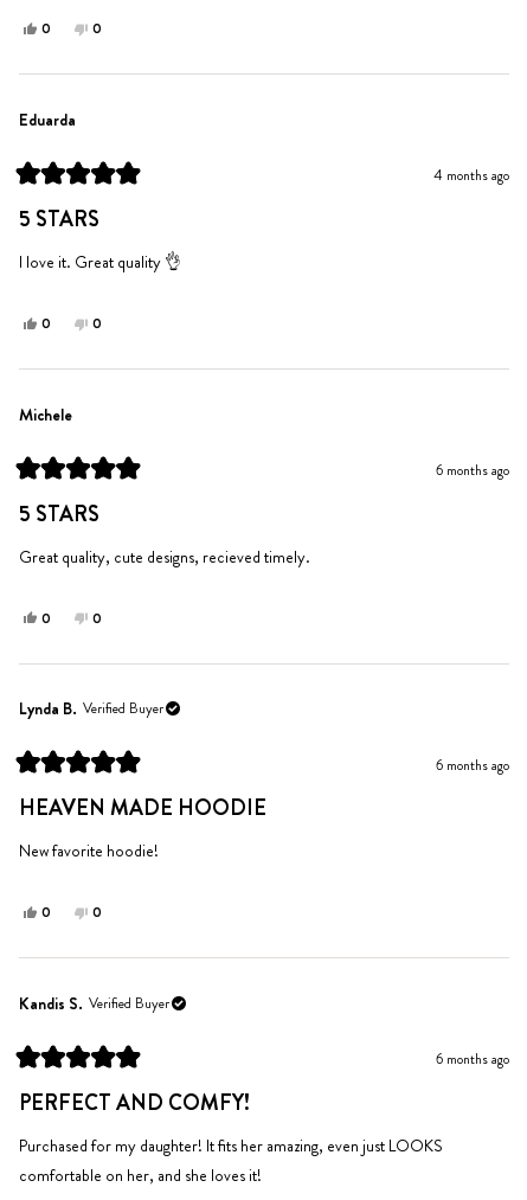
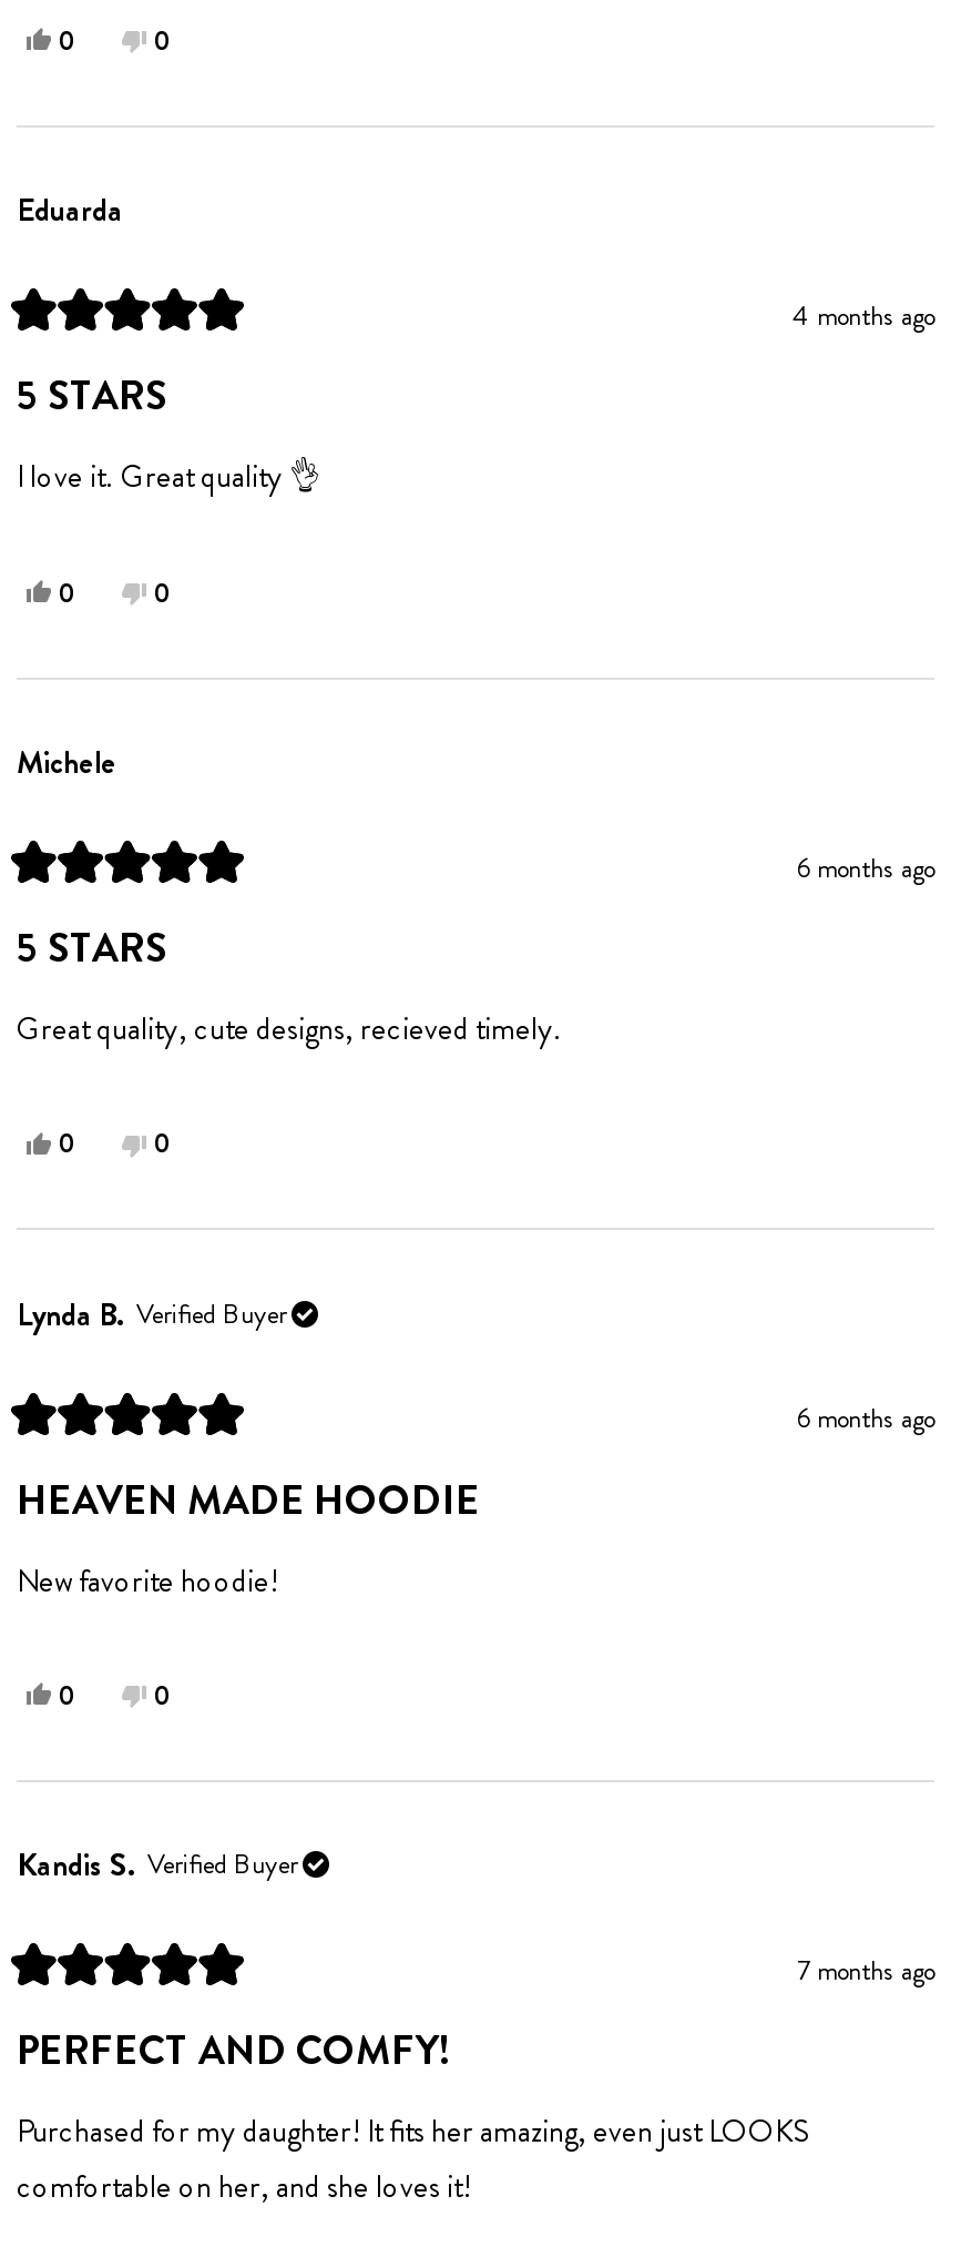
[436,1049,509,1070] 6 months ago -> [797,1950,934,1990] 7 months ago

